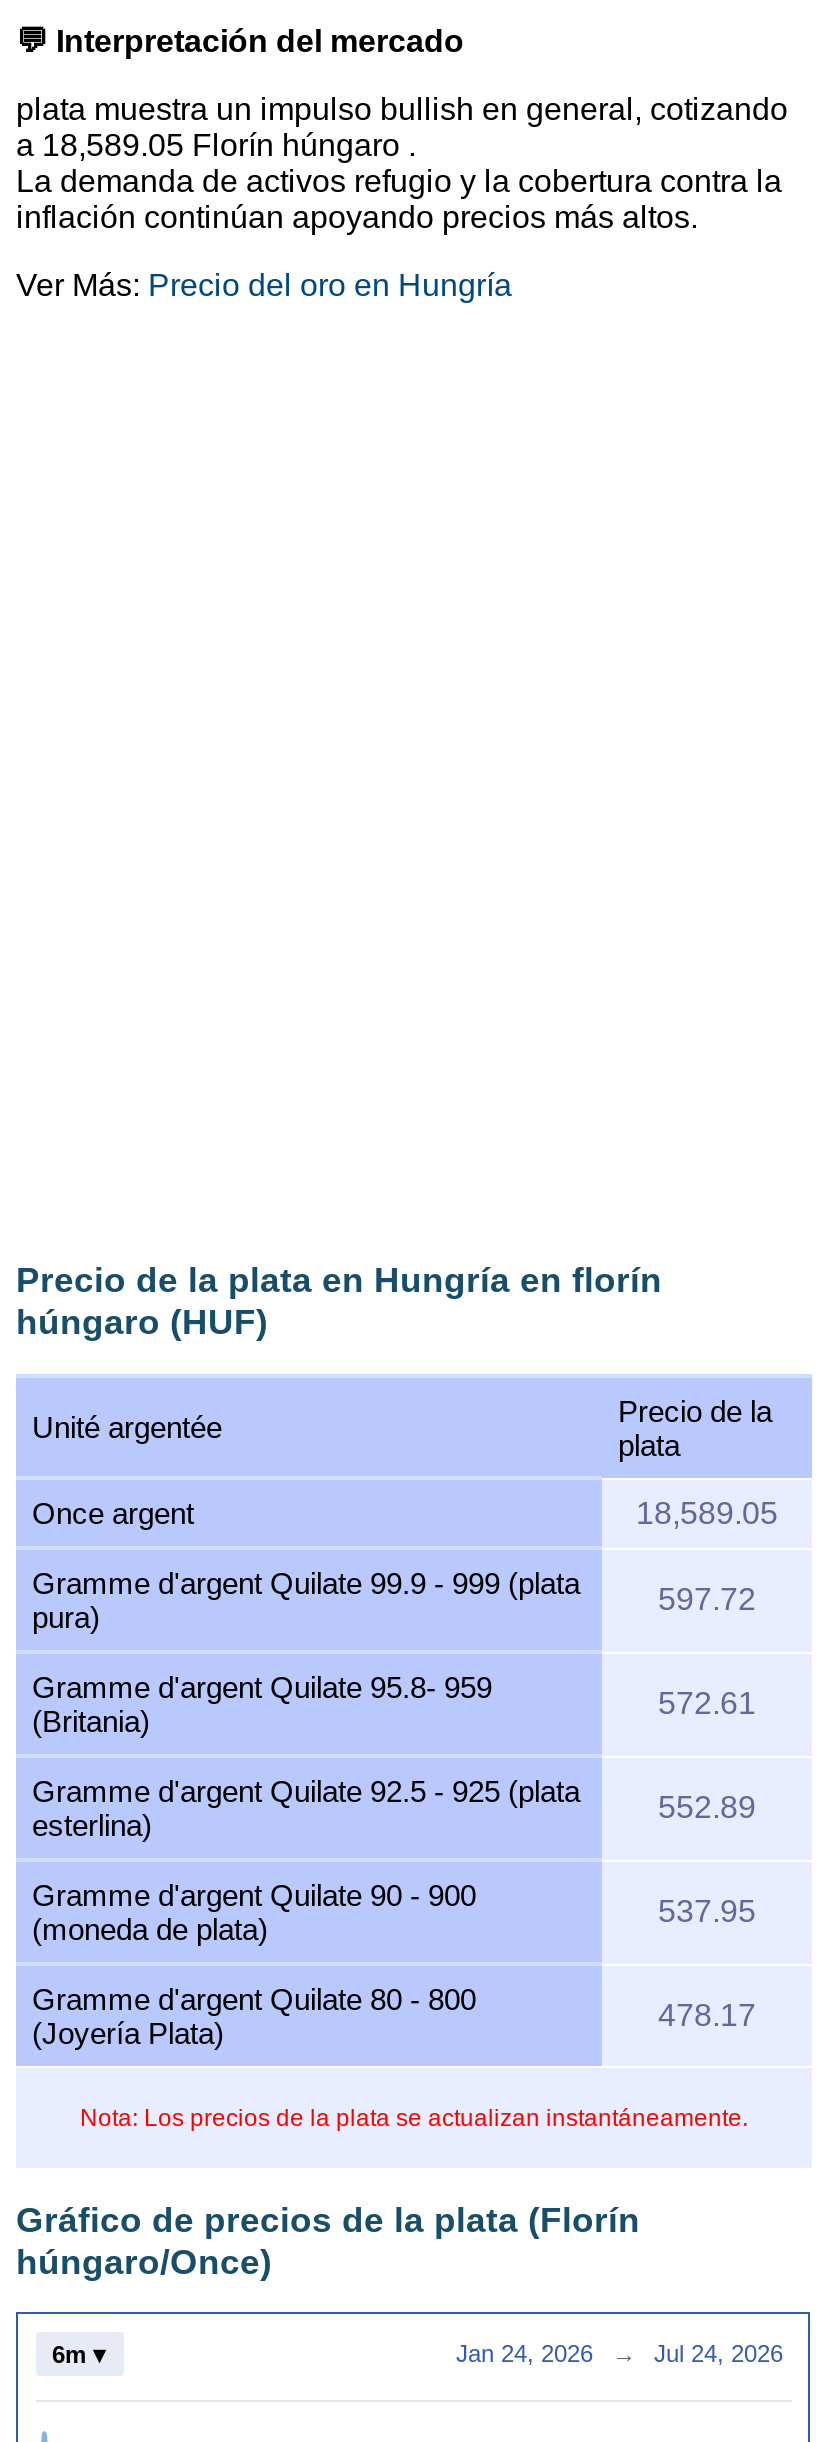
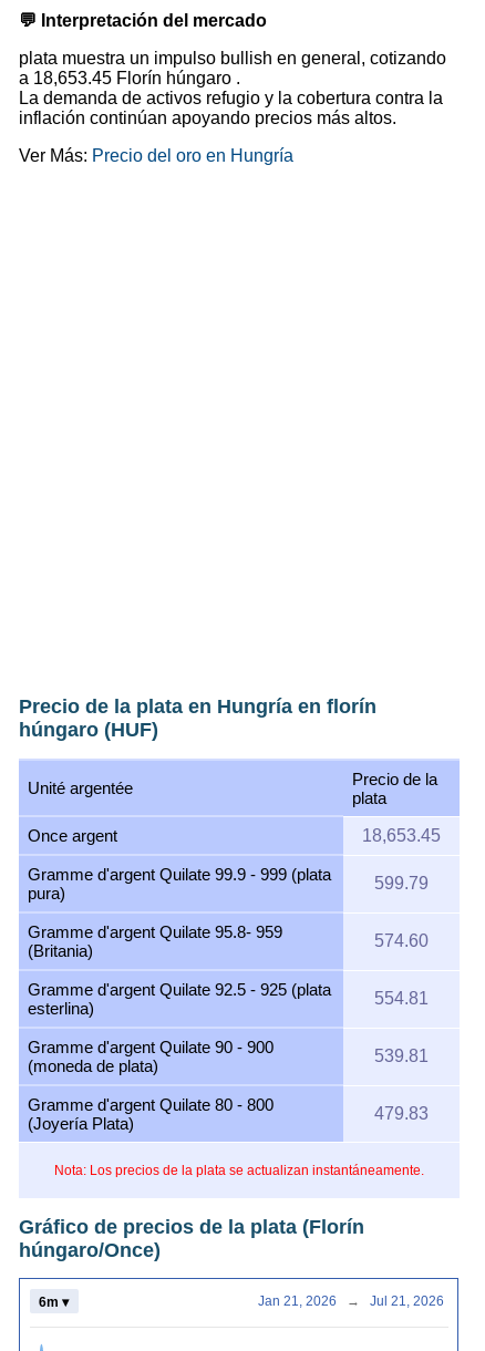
[16,128,416,162] a 18,589.05 Florín húngaro . -> [19,68,240,87] a 18,653.45 Florín húngaro .
[636,1496,778,1530] 18,589.05 -> [362,826,441,845] 18,653.45
[658,1582,756,1616] 597.72 -> [374,874,429,893] 599.79
[658,1686,756,1720] 572.61 -> [374,931,429,950] 574.60
[658,1790,756,1824] 552.89 -> [374,989,429,1008] 554.81
[658,1894,756,1928] 537.95 -> [374,1046,429,1065] 539.81
[658,1998,756,2032] 478.17 -> [374,1104,429,1123] 479.83
[456,2340,593,2367] Jan 24, 2026 -> [258,1294,337,1309] Jan 21, 2026
[654,2340,783,2367] Jul 24, 2026 -> [370,1294,444,1309] Jul 21, 2026

